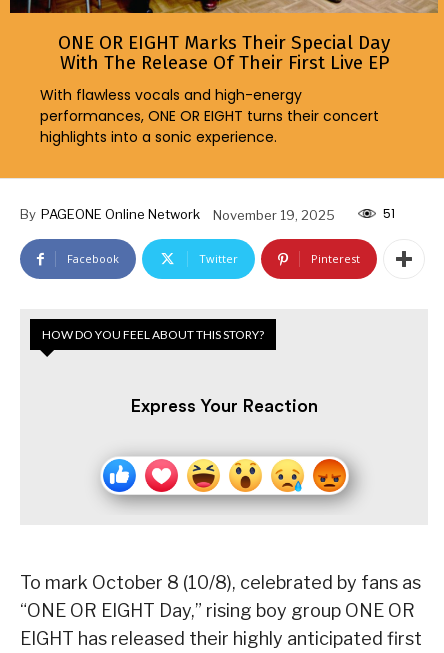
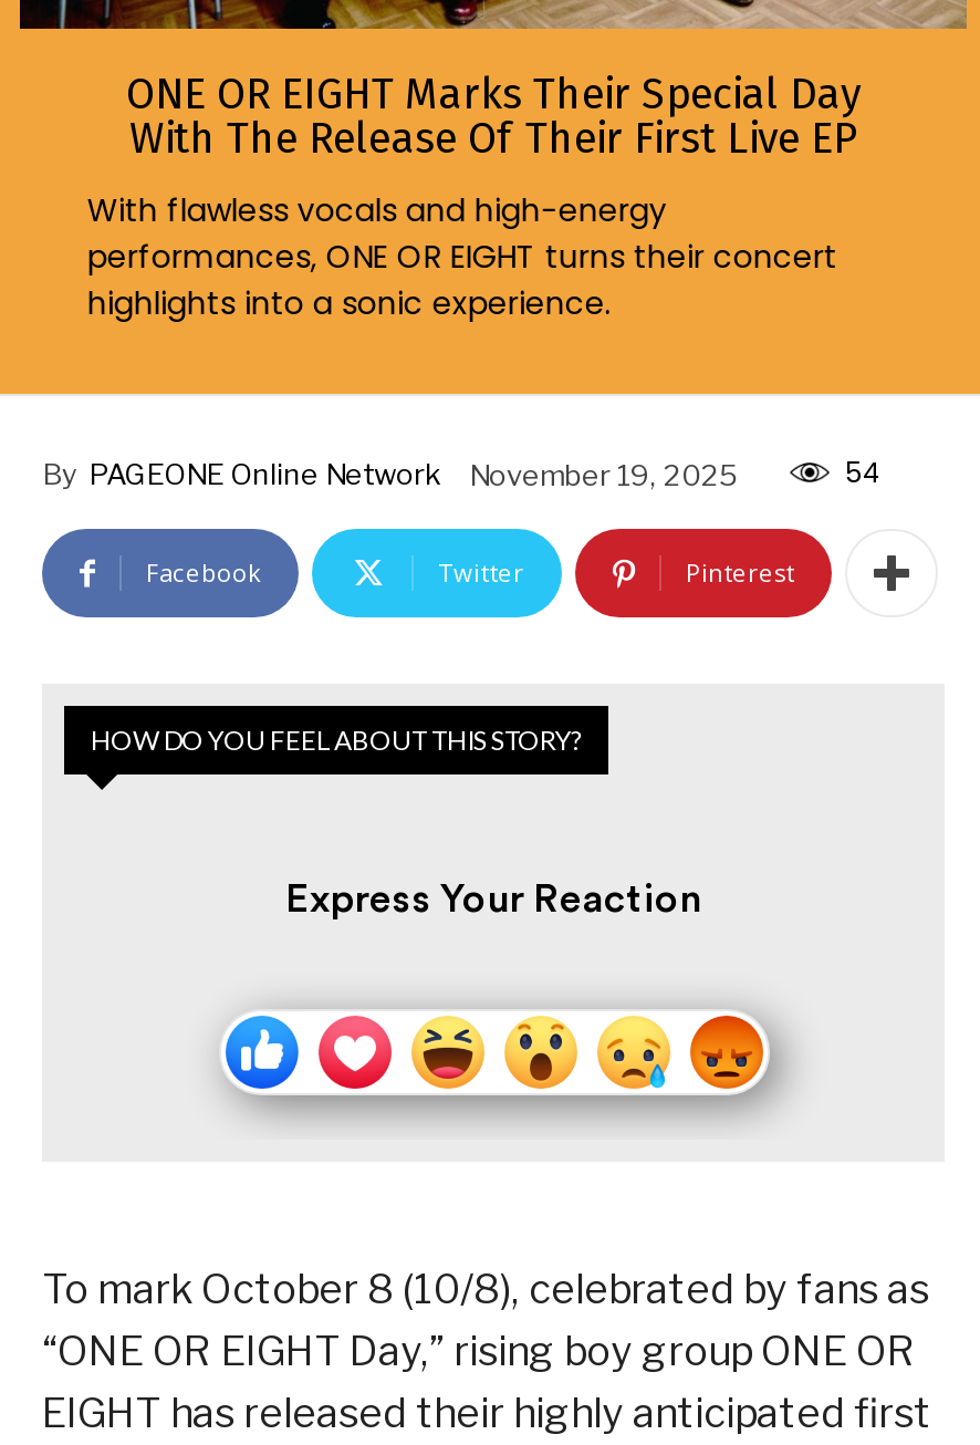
[383,205,395,222] 51 -> [845,453,880,491] 54

